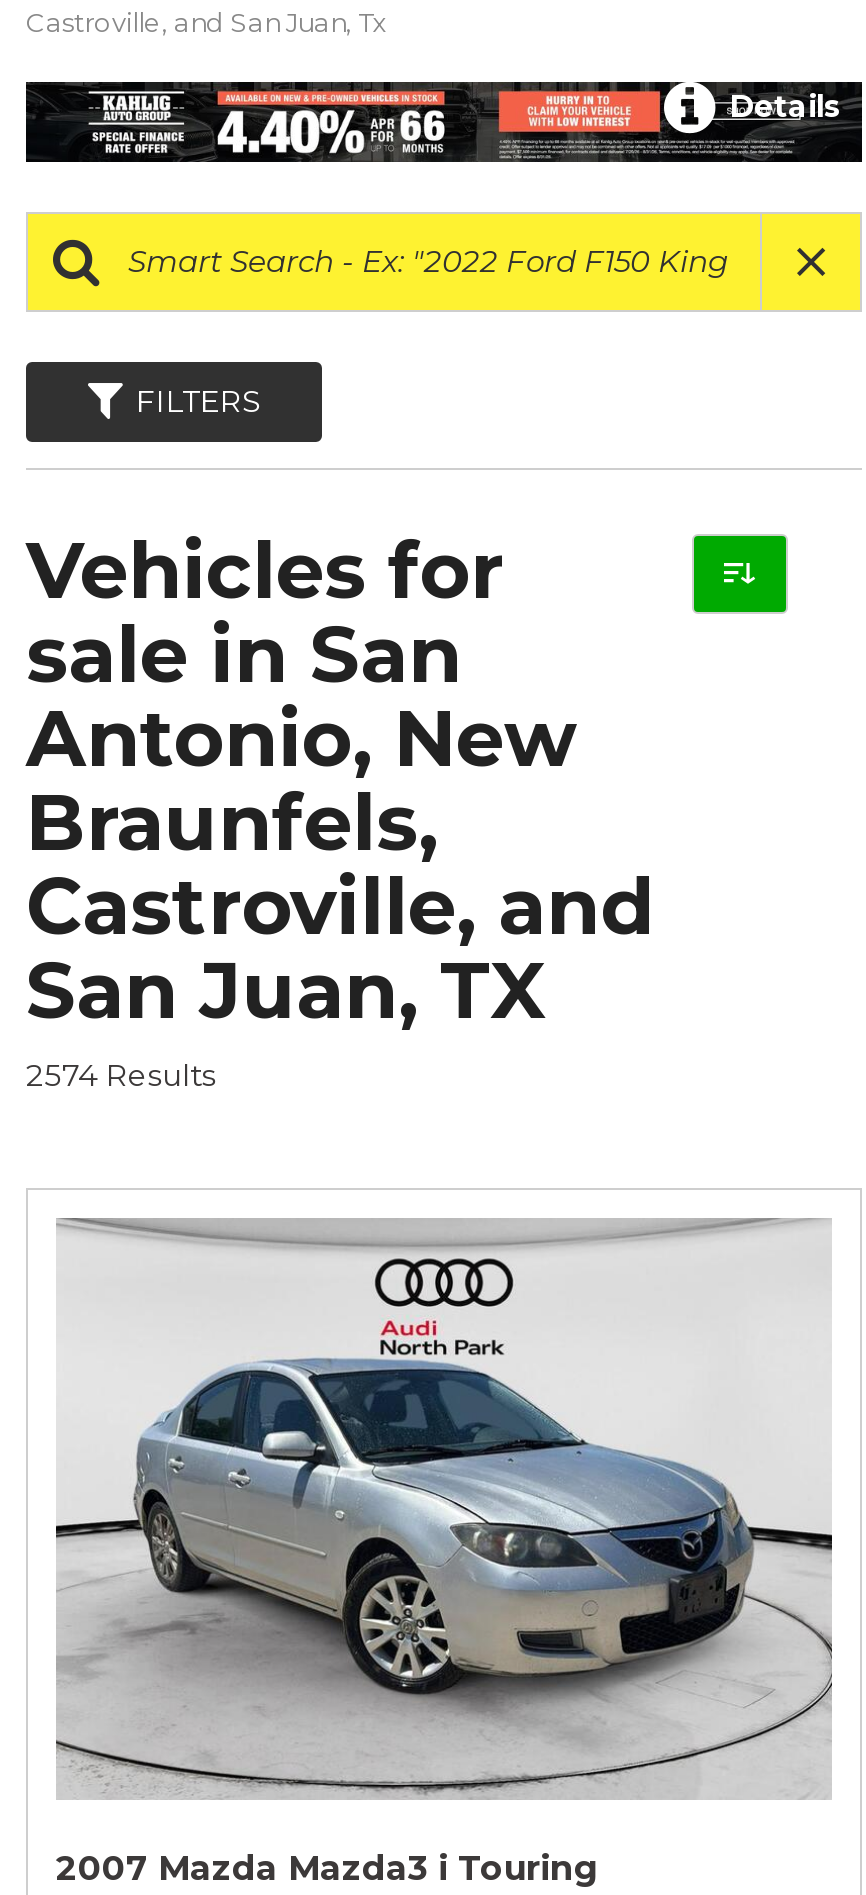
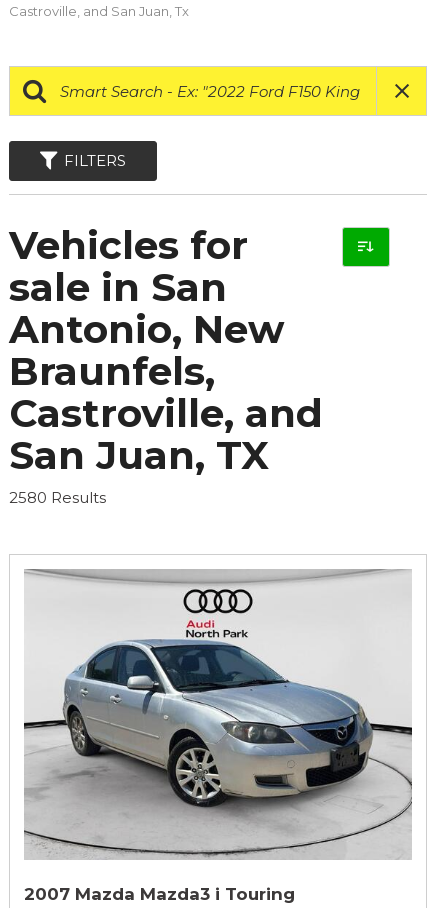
[722,88,842,126] Details -> none
[26,1055,216,1093] 2574 Results -> [9,488,106,507] 2580 Results

